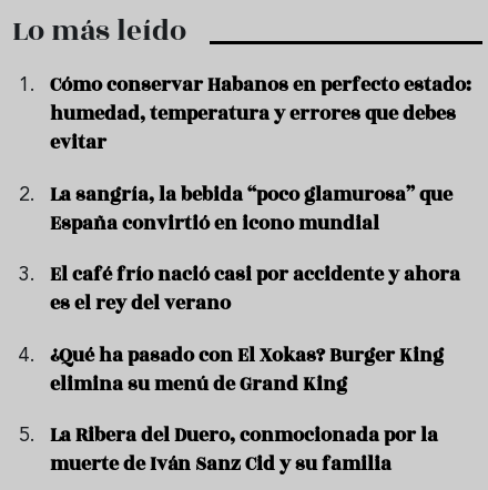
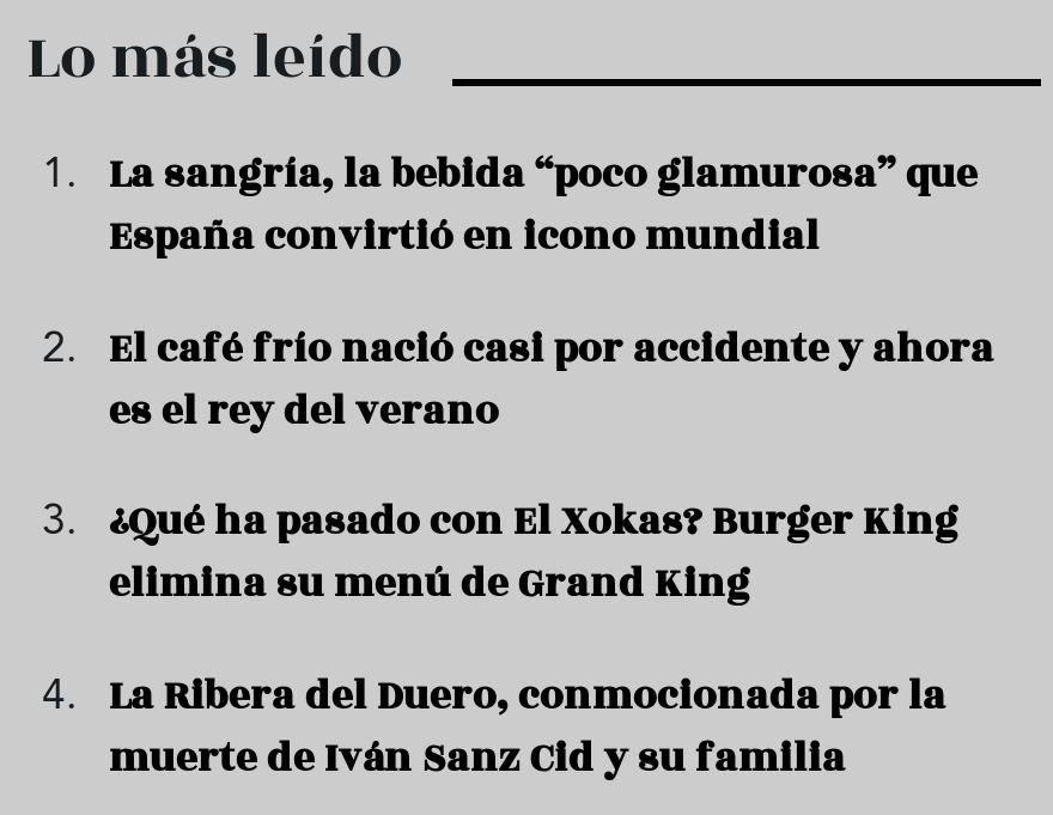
[50,72,472,157] Cómo conservar Habanos en perfecto estado: | humedad, temperatura y errores que debes | evitar -> none

